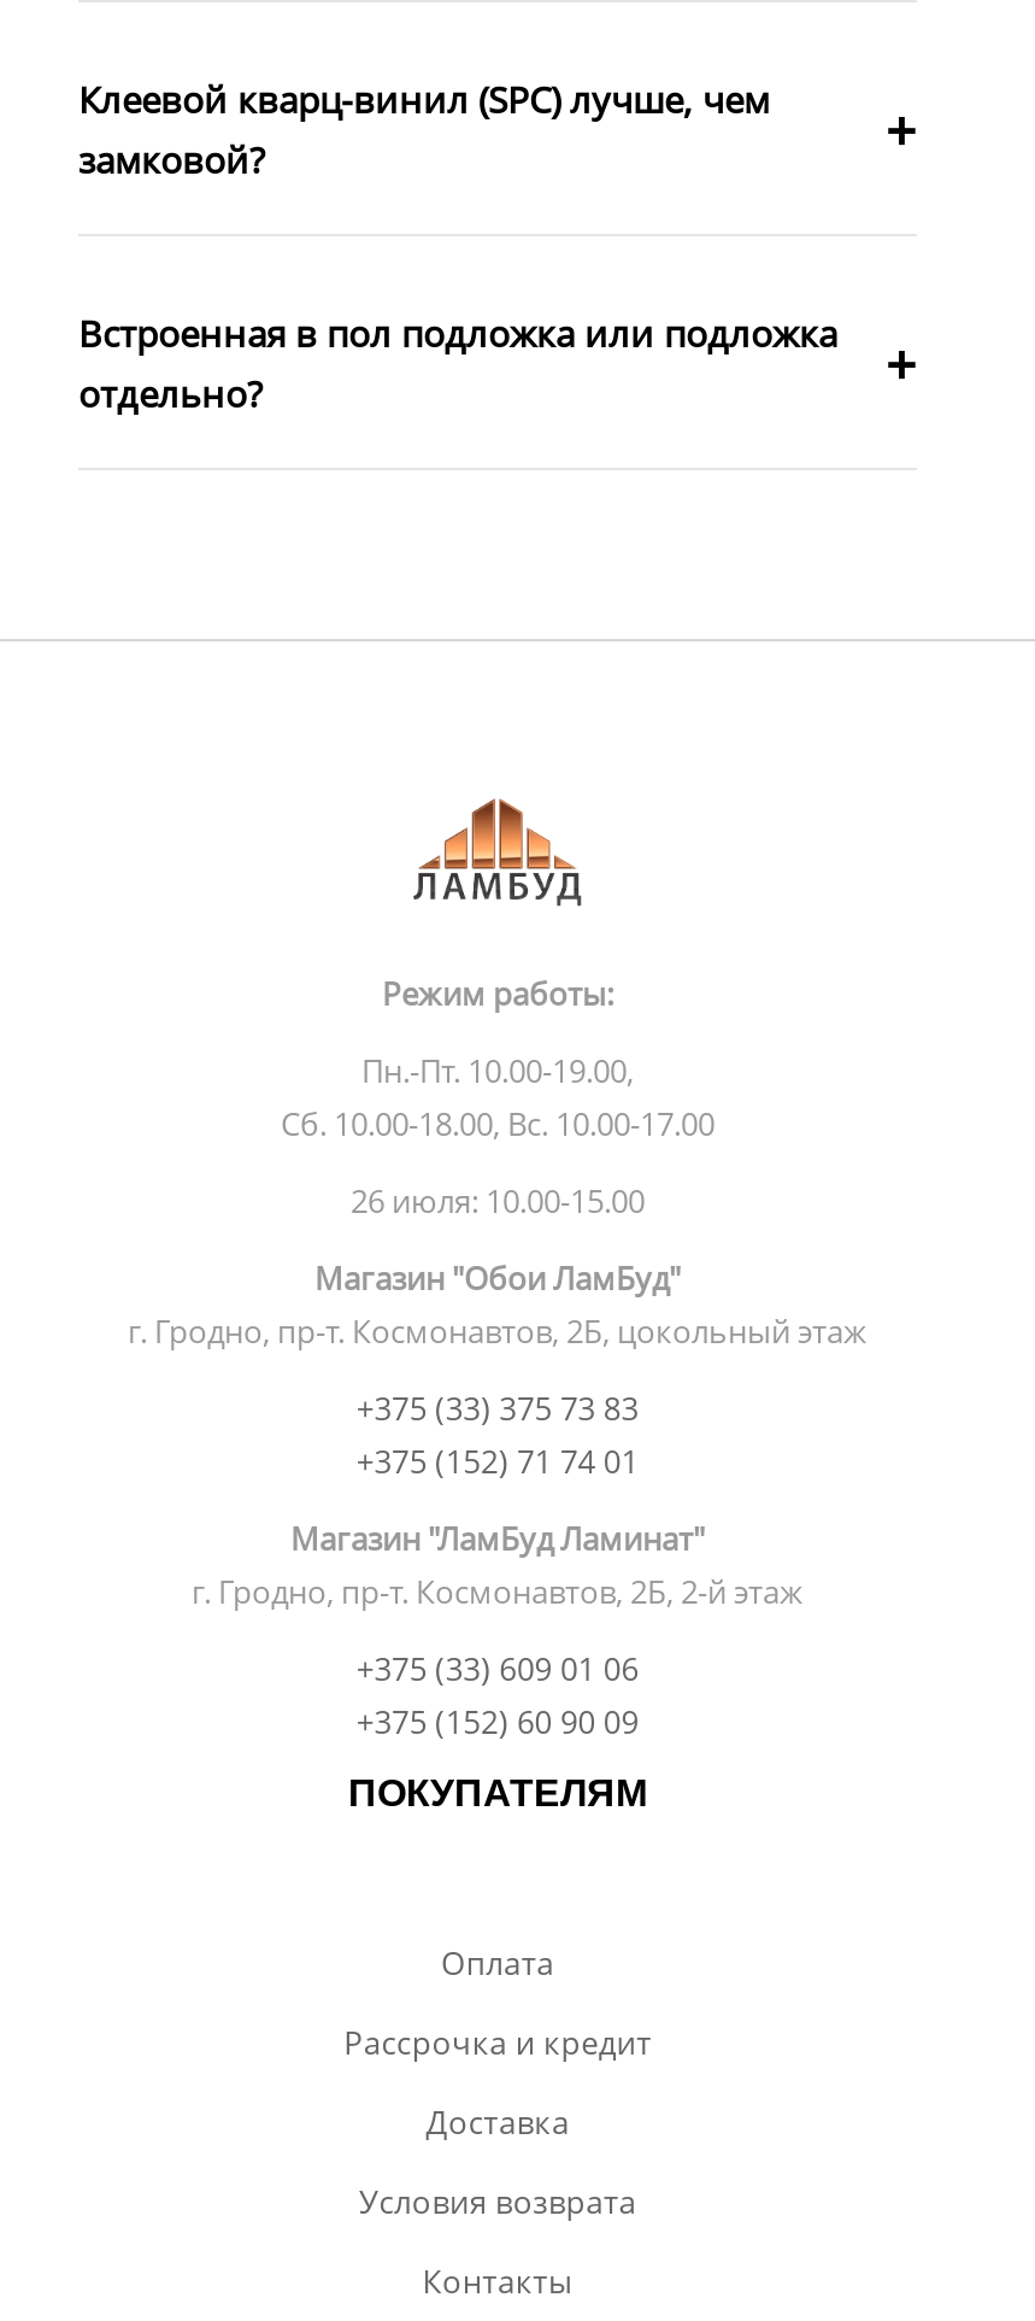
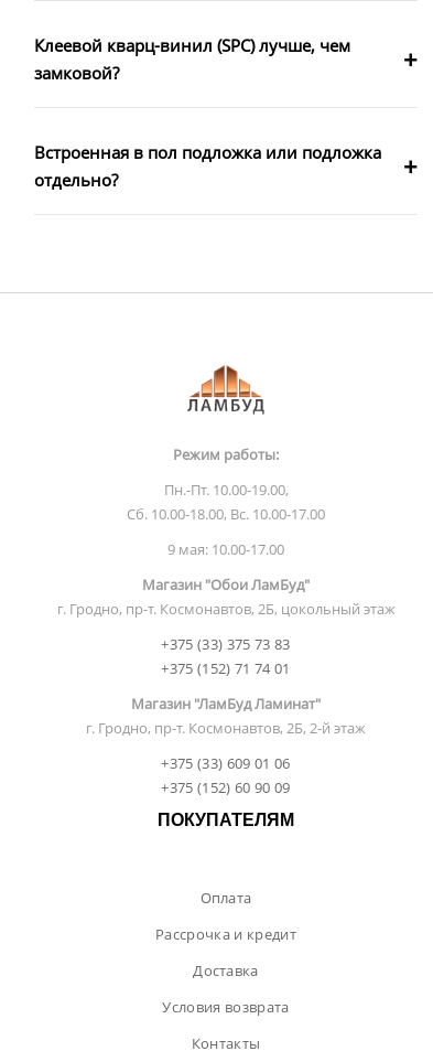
[351,1180,645,1223] 26 июля: 10.00-15.00 -> [167,540,284,559] 9 мая: 10.00-17.00

